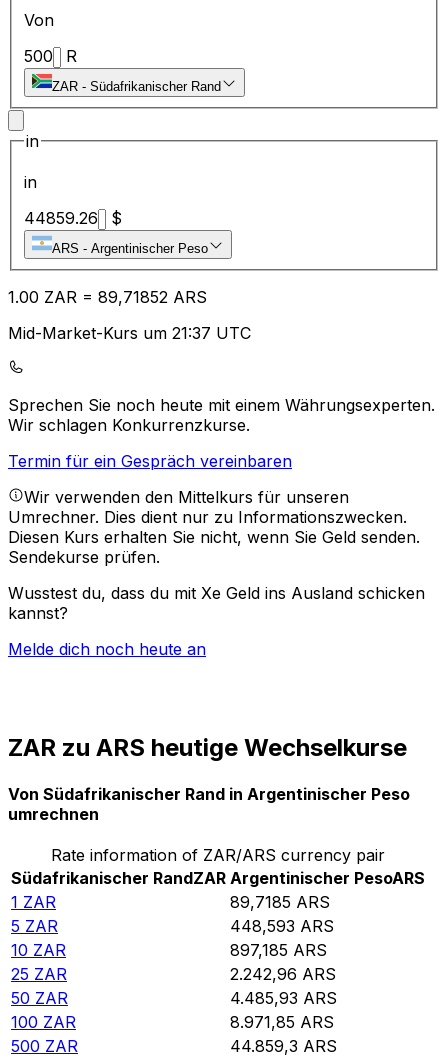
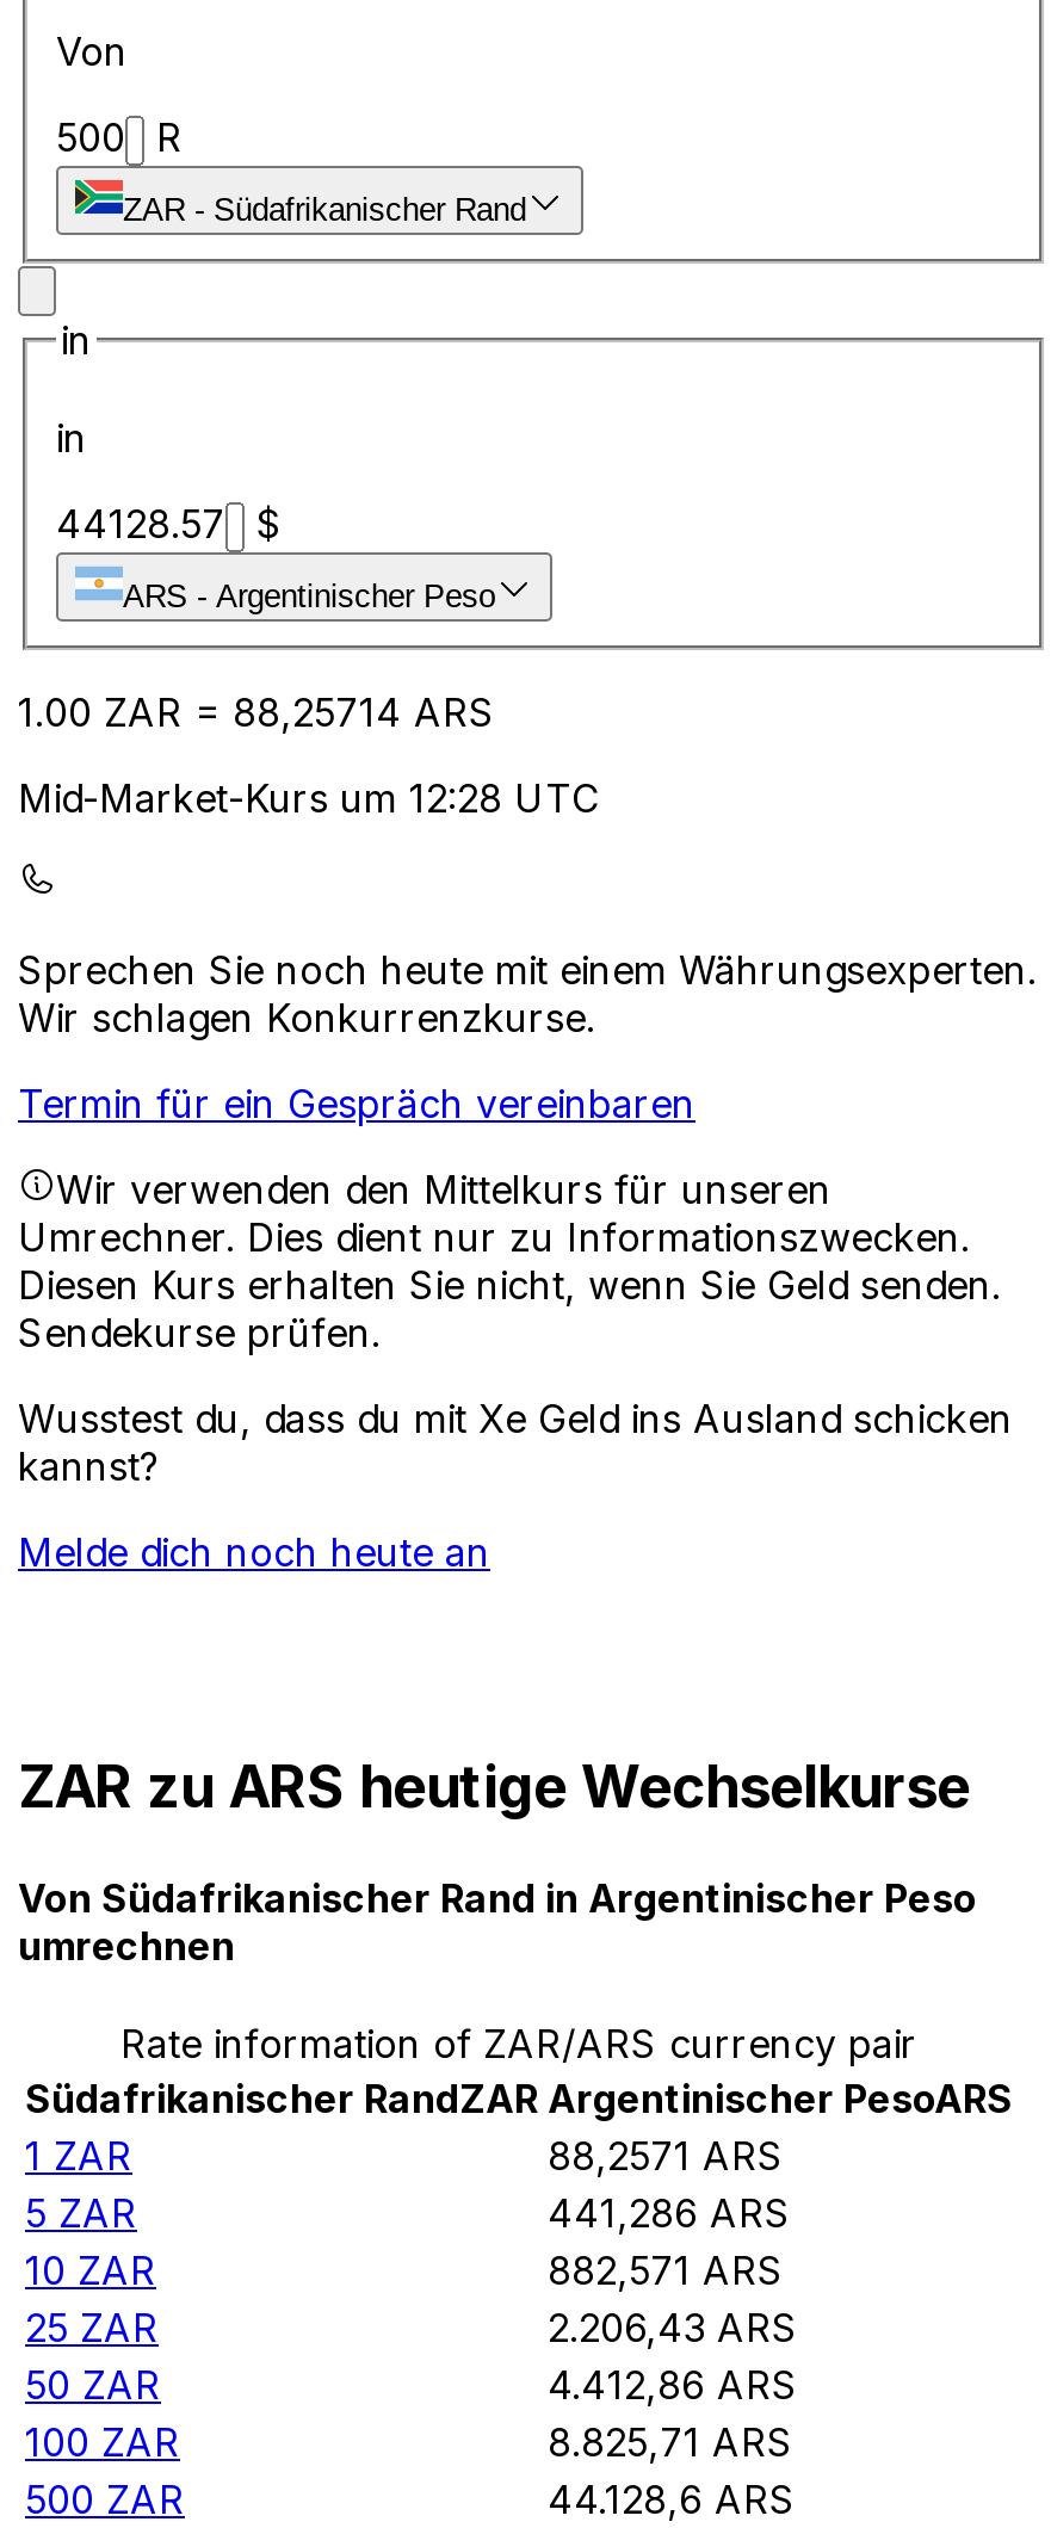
[24,208,122,228] 44859.26 $ -> [56,501,283,549] 44128.57 $
[8,287,207,307] 1.00 ZAR = 89,71852 ARS -> [18,689,495,737] 1.00 ZAR = 88,25714 ARS
[8,323,251,343] Mid-Market-Kurs um 21:37 UTC -> [18,775,598,823] Mid-Market-Kurs um 12:28 UTC
[230,892,330,912] 89,7185 ARS -> [548,2131,784,2179] 88,2571 ARS
[230,916,334,936] 448,593 ARS -> [548,2189,791,2236] 441,286 ARS
[230,940,327,960] 897,185 ARS -> [548,2246,784,2294] 882,571 ARS
[230,964,336,984] 2.242,96 ARS -> [548,2303,798,2351] 2.206,43 ARS
[230,988,337,1008] 4.485,93 ARS -> [548,2361,798,2408] 4.412,86 ARS
[230,1012,334,1032] 8.971,85 ARS -> [548,2418,793,2465] 8.825,71 ARS
[230,1036,337,1056] 44.859,3 ARS -> [548,2475,796,2523] 44.128,6 ARS

